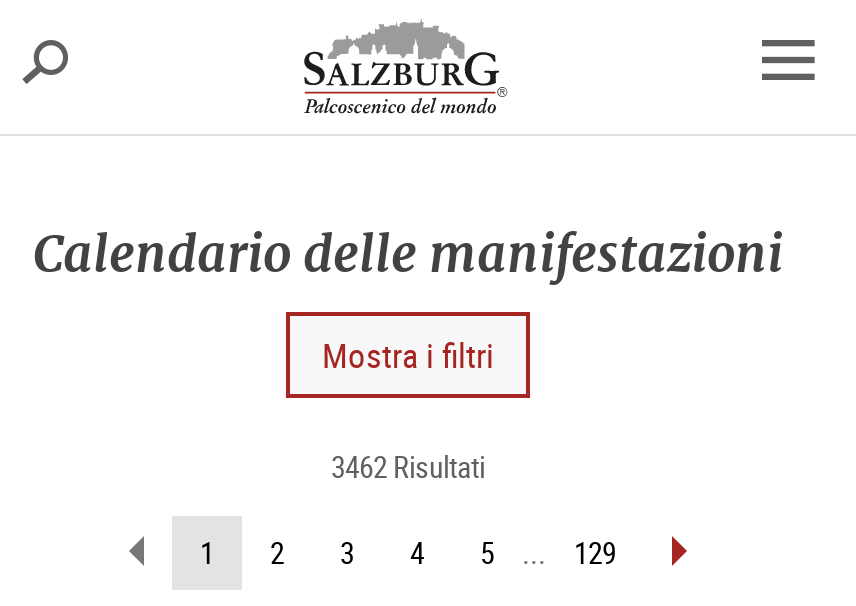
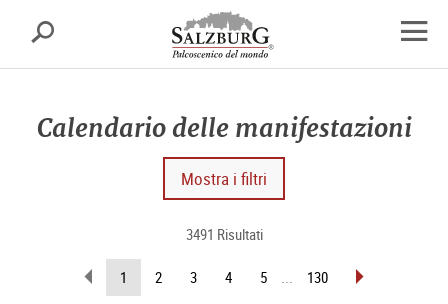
[331,446,485,486] 3462 Risultati -> [185,224,262,244] 3491 Risultati
[574,532,616,572] 129 -> [307,267,328,287] 130

